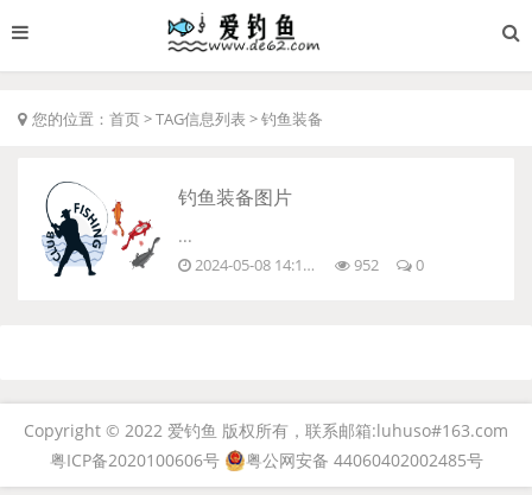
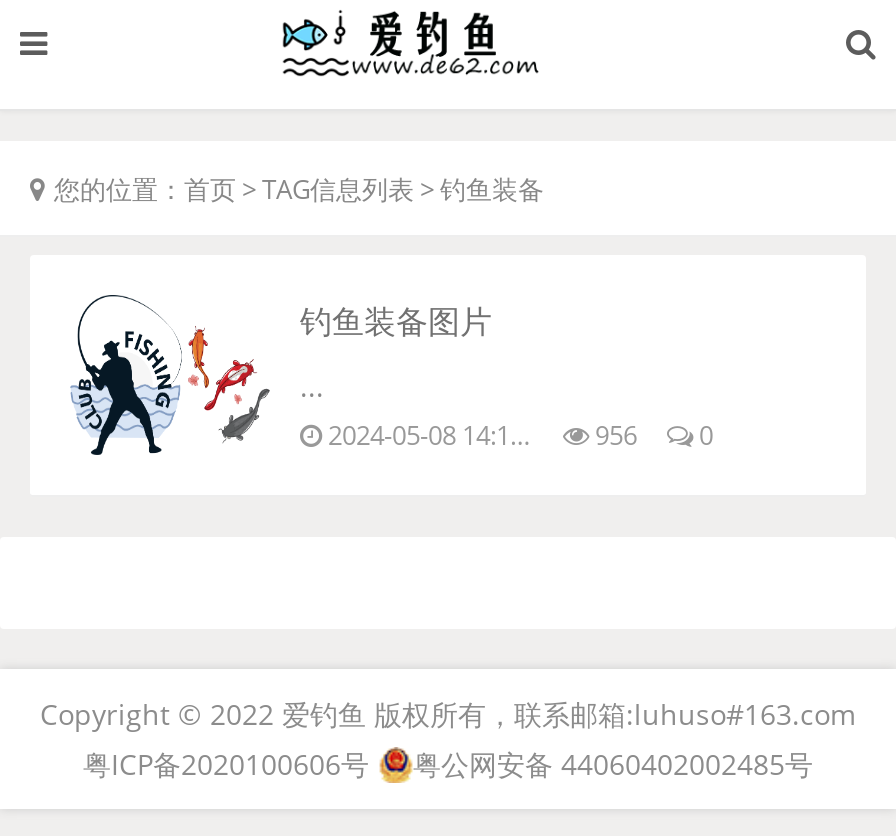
[353,254,423,275] 952 0 -> [595,417,713,453] 956 0

